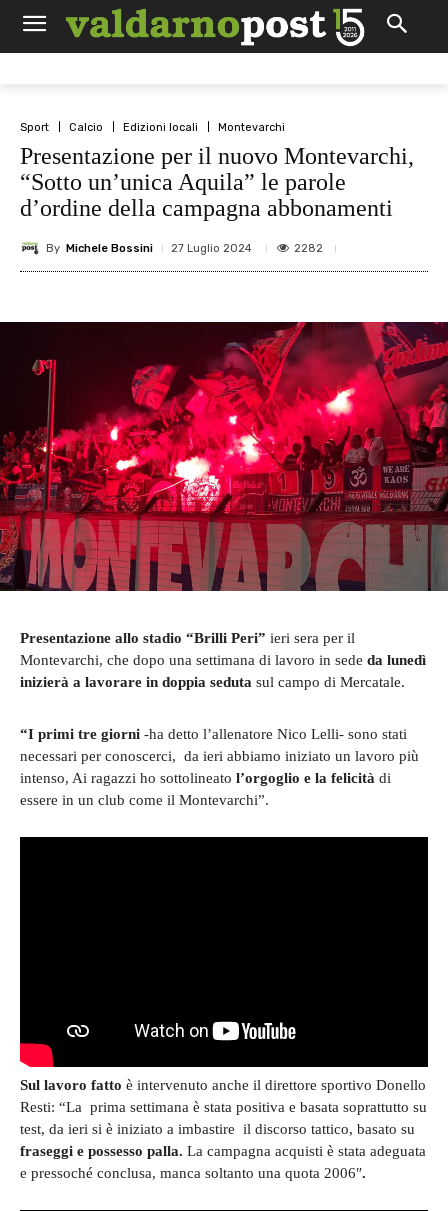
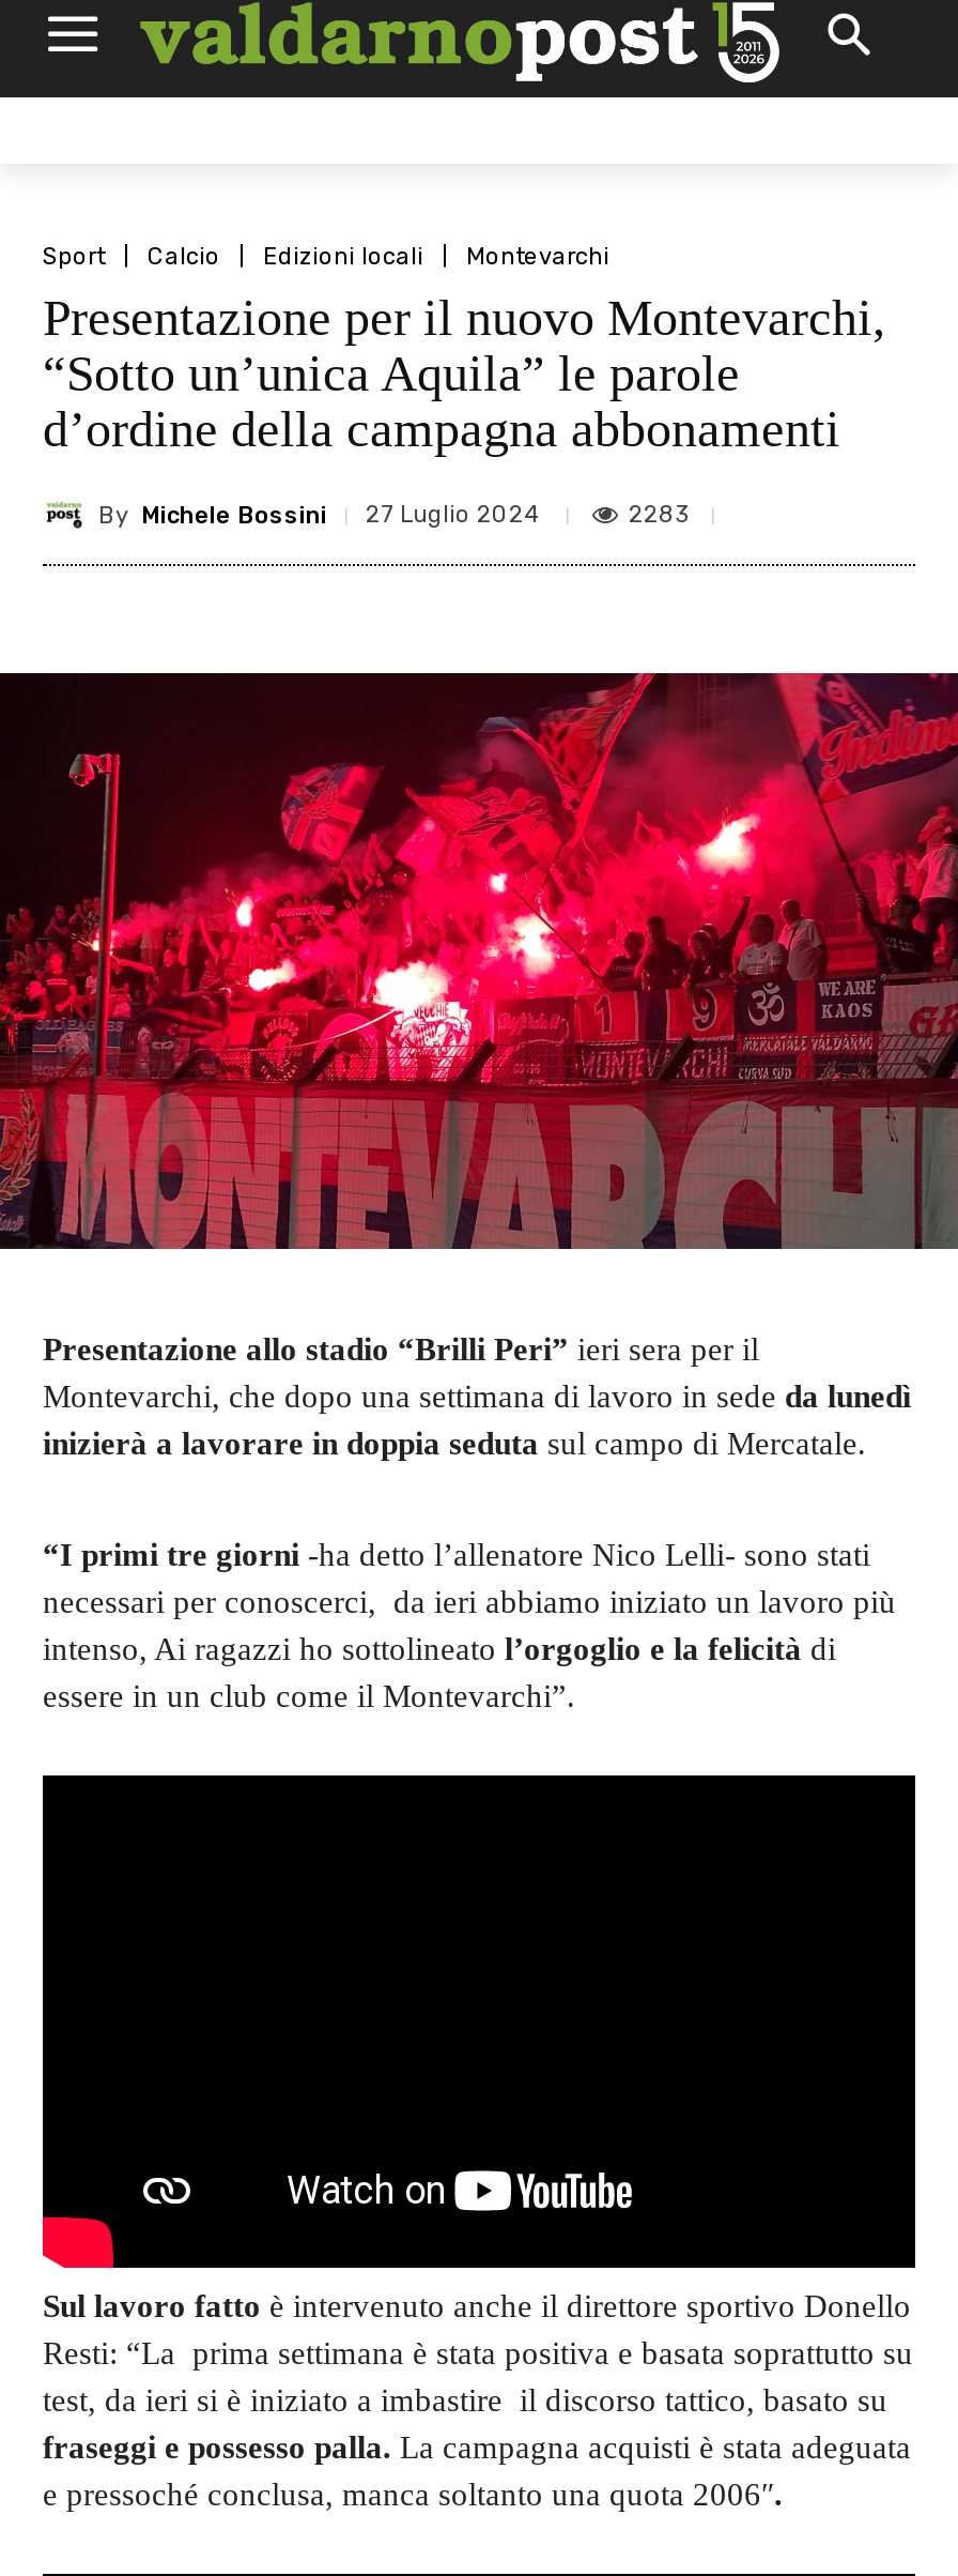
[294,242,323,255] 2282 -> [629,502,689,529] 2283

